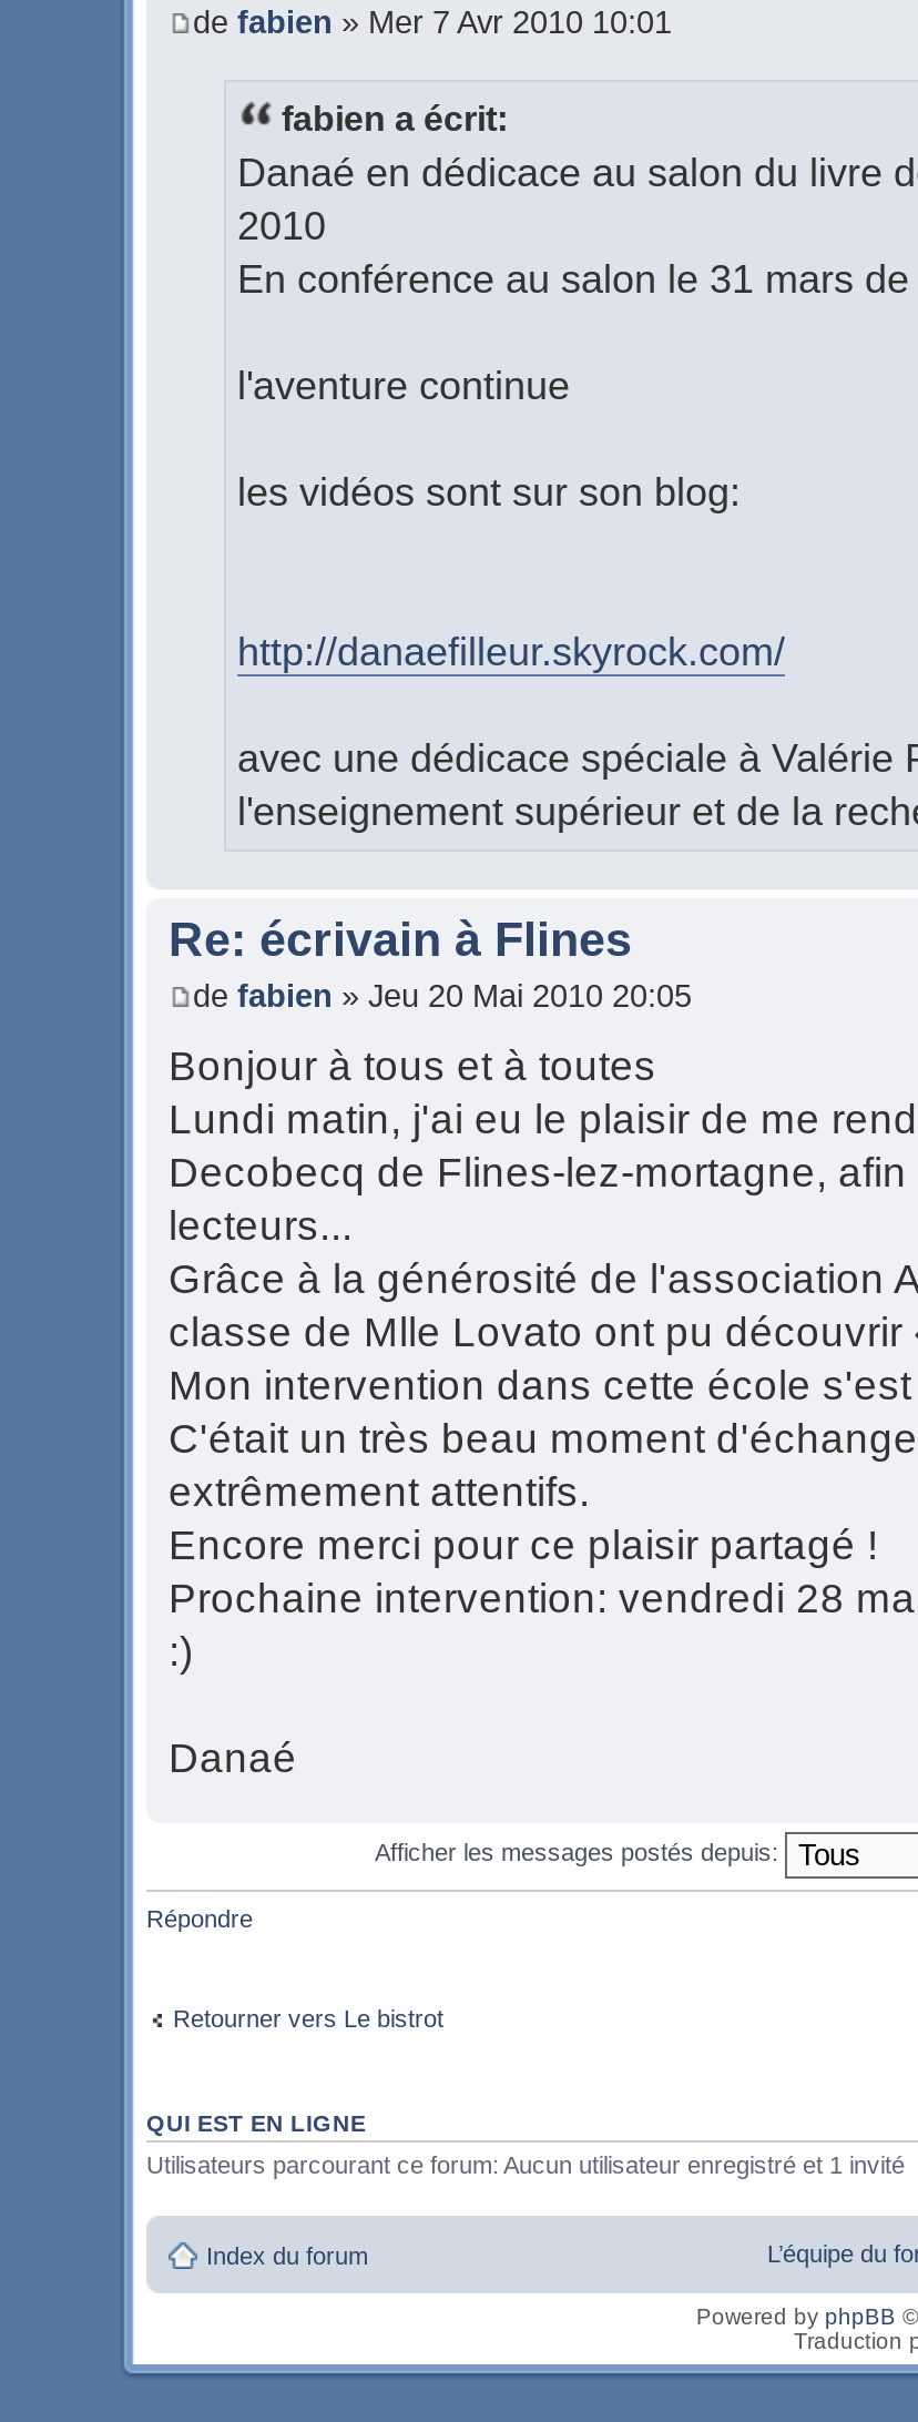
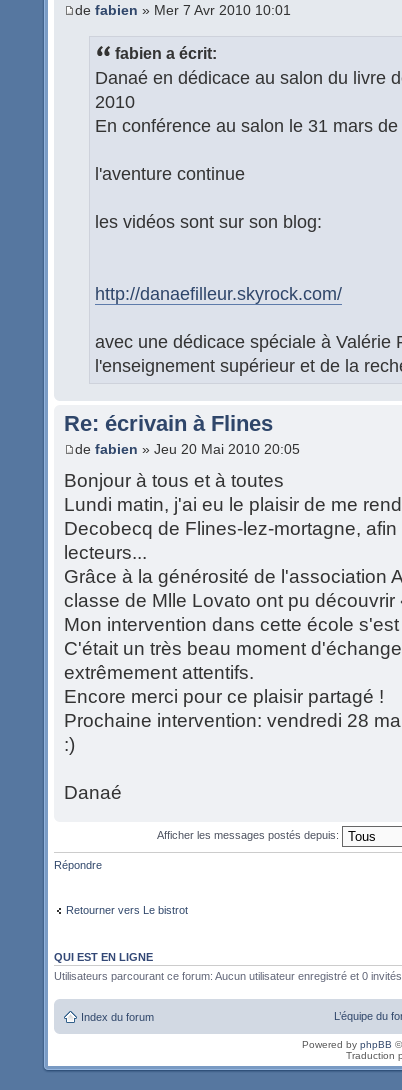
[146,2151,905,2178] Utilisateurs parcourant ce forum: Aucun utilisateur enregistré et 1 invité -> [54,970,402,982] Utilisateurs parcourant ce forum: Aucun utilisateur enregistré et 0 invités

